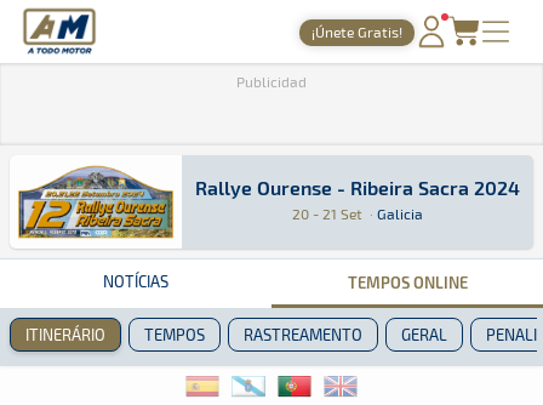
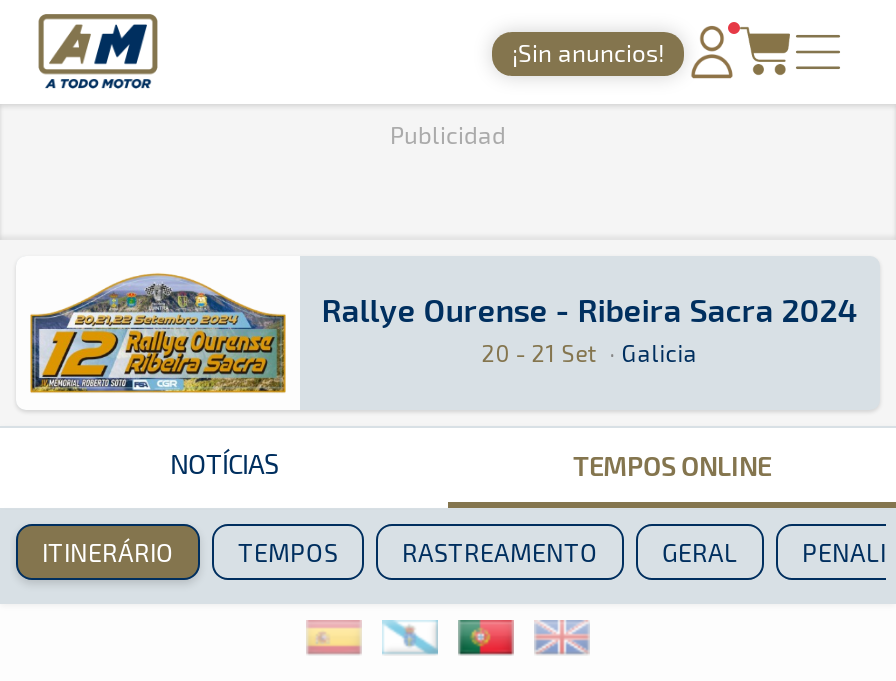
[311,23,402,40] ¡Únete Gratis! -> [512,38,664,66] ¡Sin anuncios!

